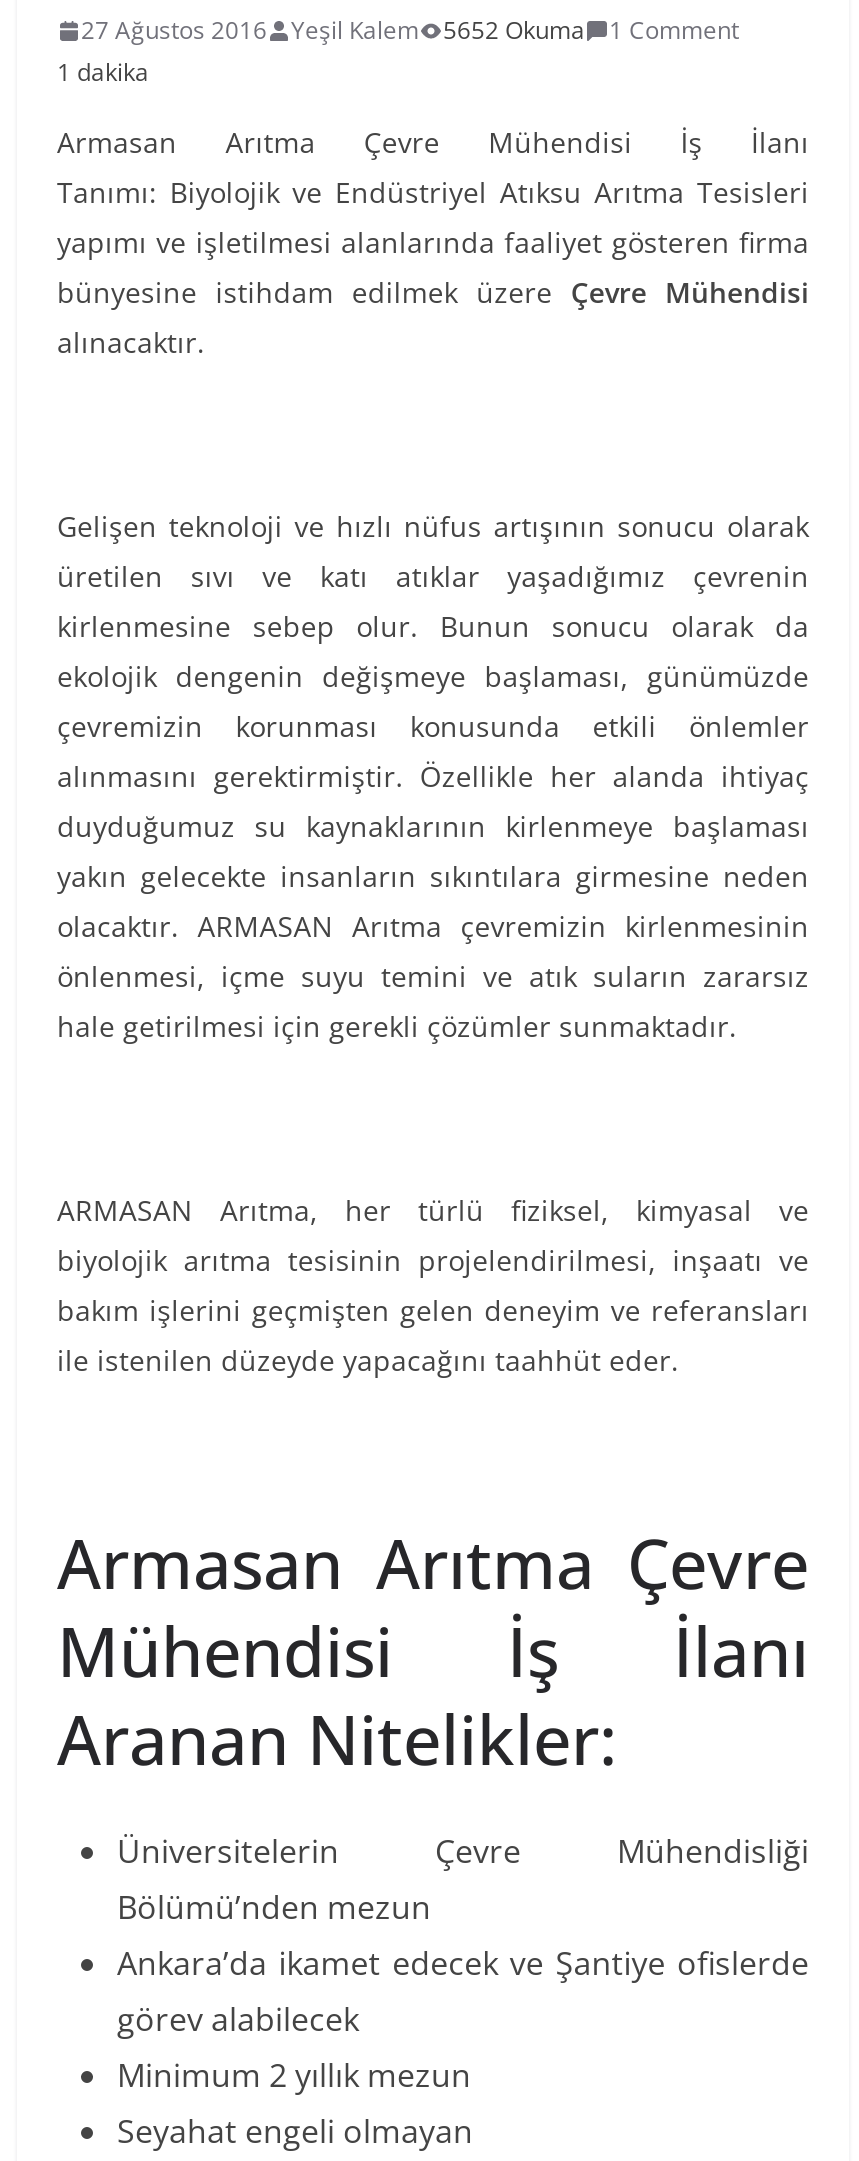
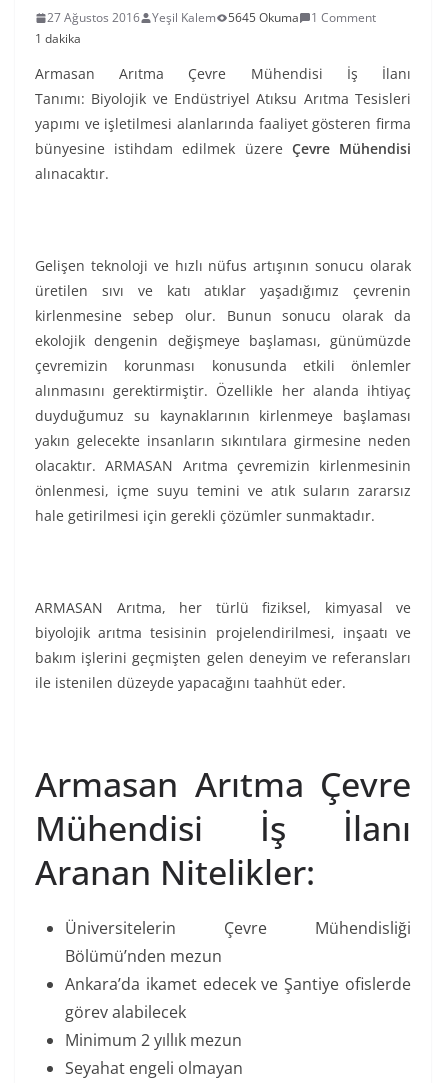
[81,14,739,48] 27 Ağustos 2016 Yeşil Kalem 5652 Okuma 1 Comment -> [47,9,376,26] 27 Ağustos 2016 Yeşil Kalem 5645 Okuma 1 Comment

